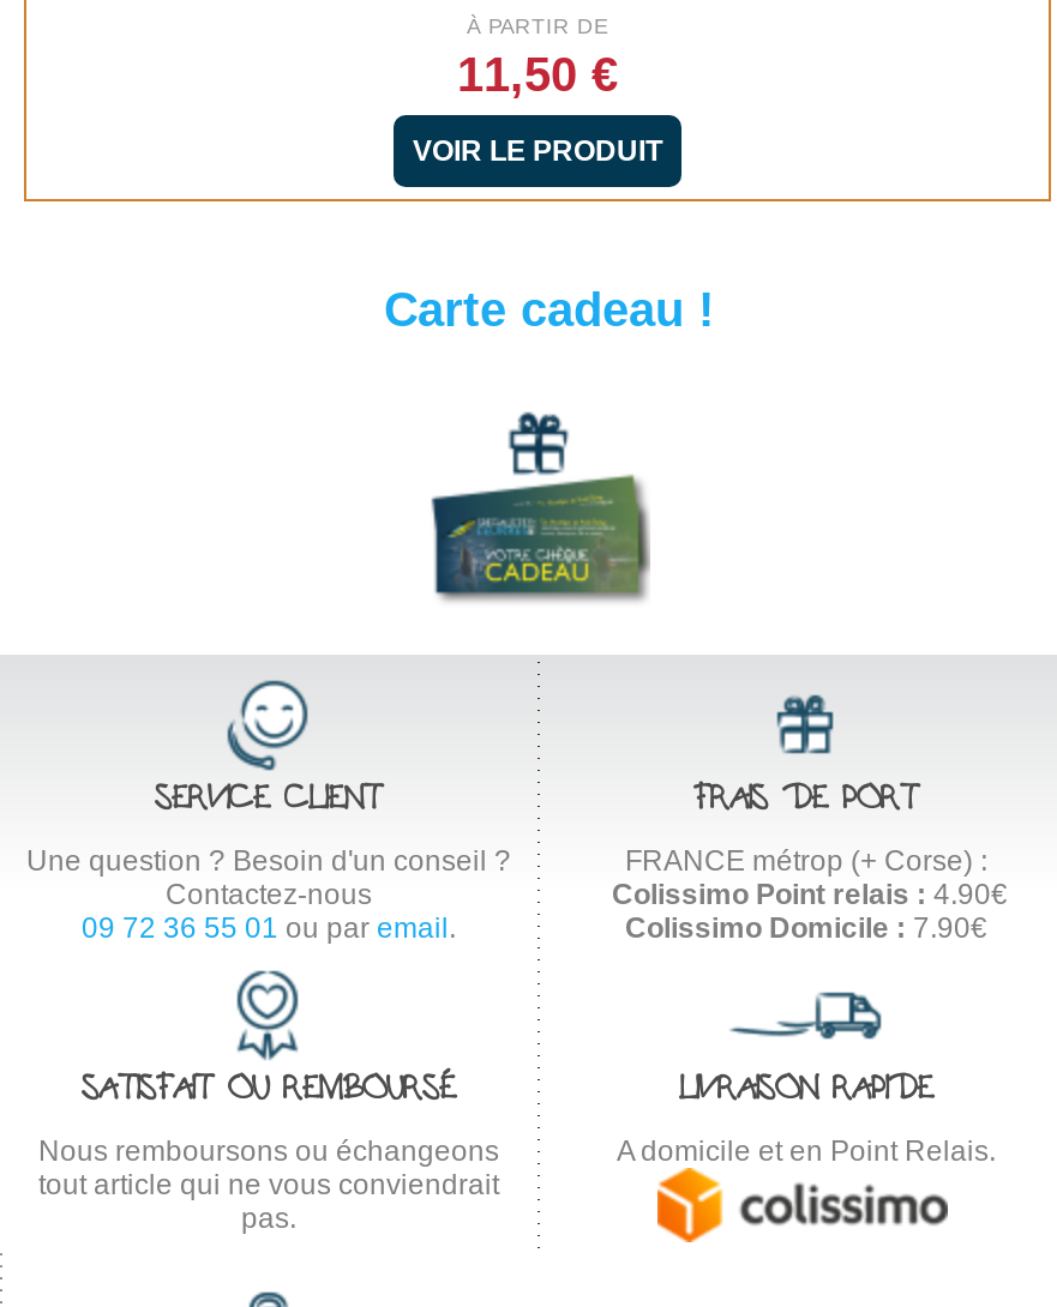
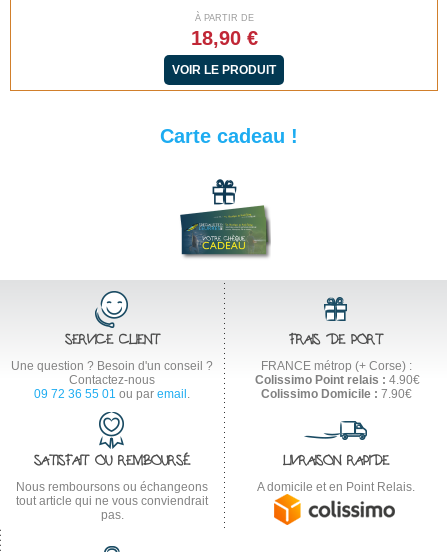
[457,48,618,101] 11,50 € -> [190,27,257,49] 18,90 €

